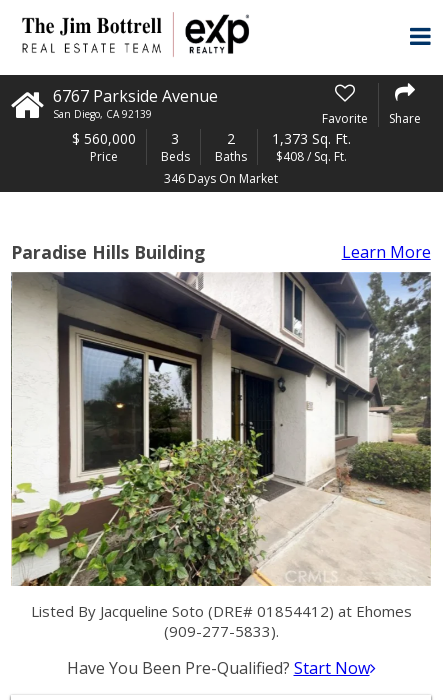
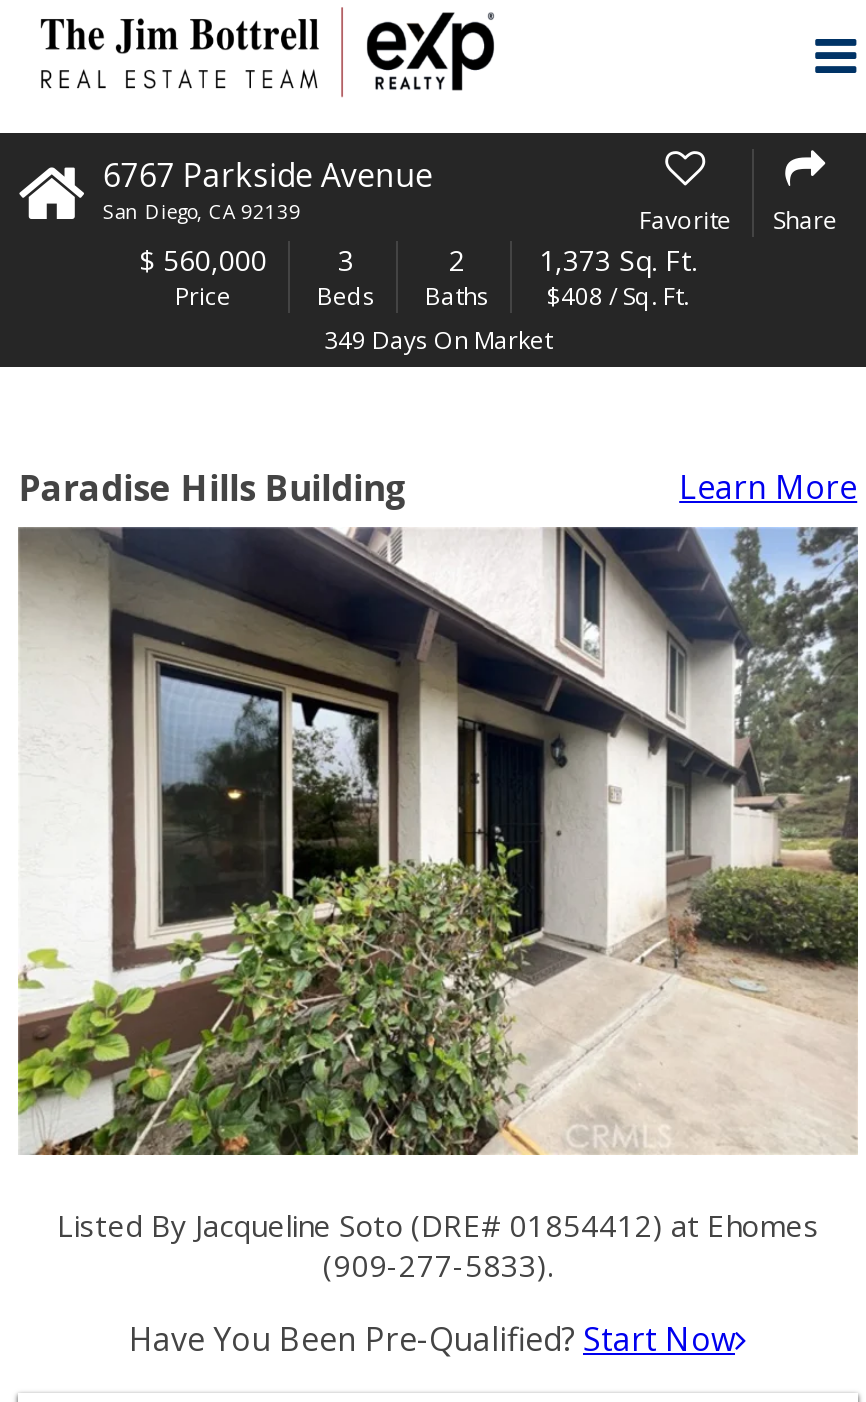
[164,170,278,187] 346 Days On Market -> [324,323,552,357] 349 Days On Market

